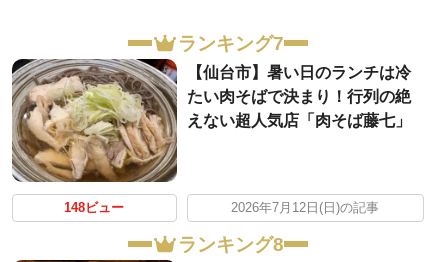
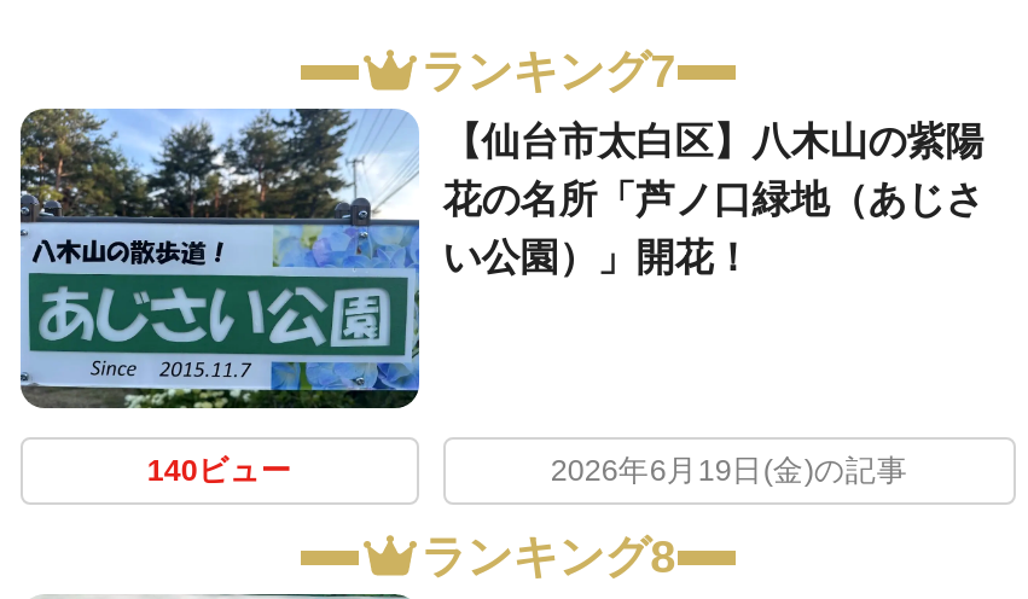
[11,58,411,183] [image] | 【仙台市】暑い日のランチは冷 | たい肉そばで決まり！行列の絶 | えない超人気店「肉そば藤七」 -> [21,107,984,412] [image] | 【仙台市太白区】八木山の紫陽 | 花の名所「芦ノ口緑地（あじさ | い公園）」開花！
[64,201,379,215] 148ビュー | 2026年7月12日(日)の記事 -> [147,454,908,487] 140ビュー | 2026年6月19日(金)の記事

